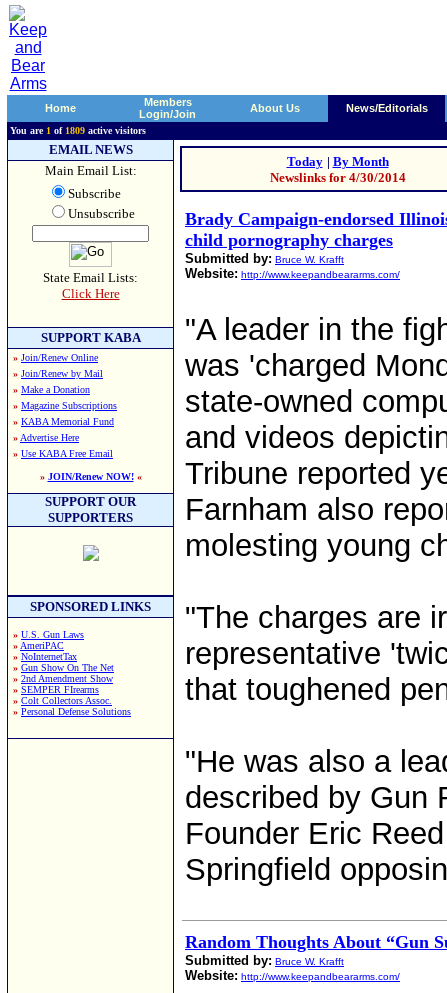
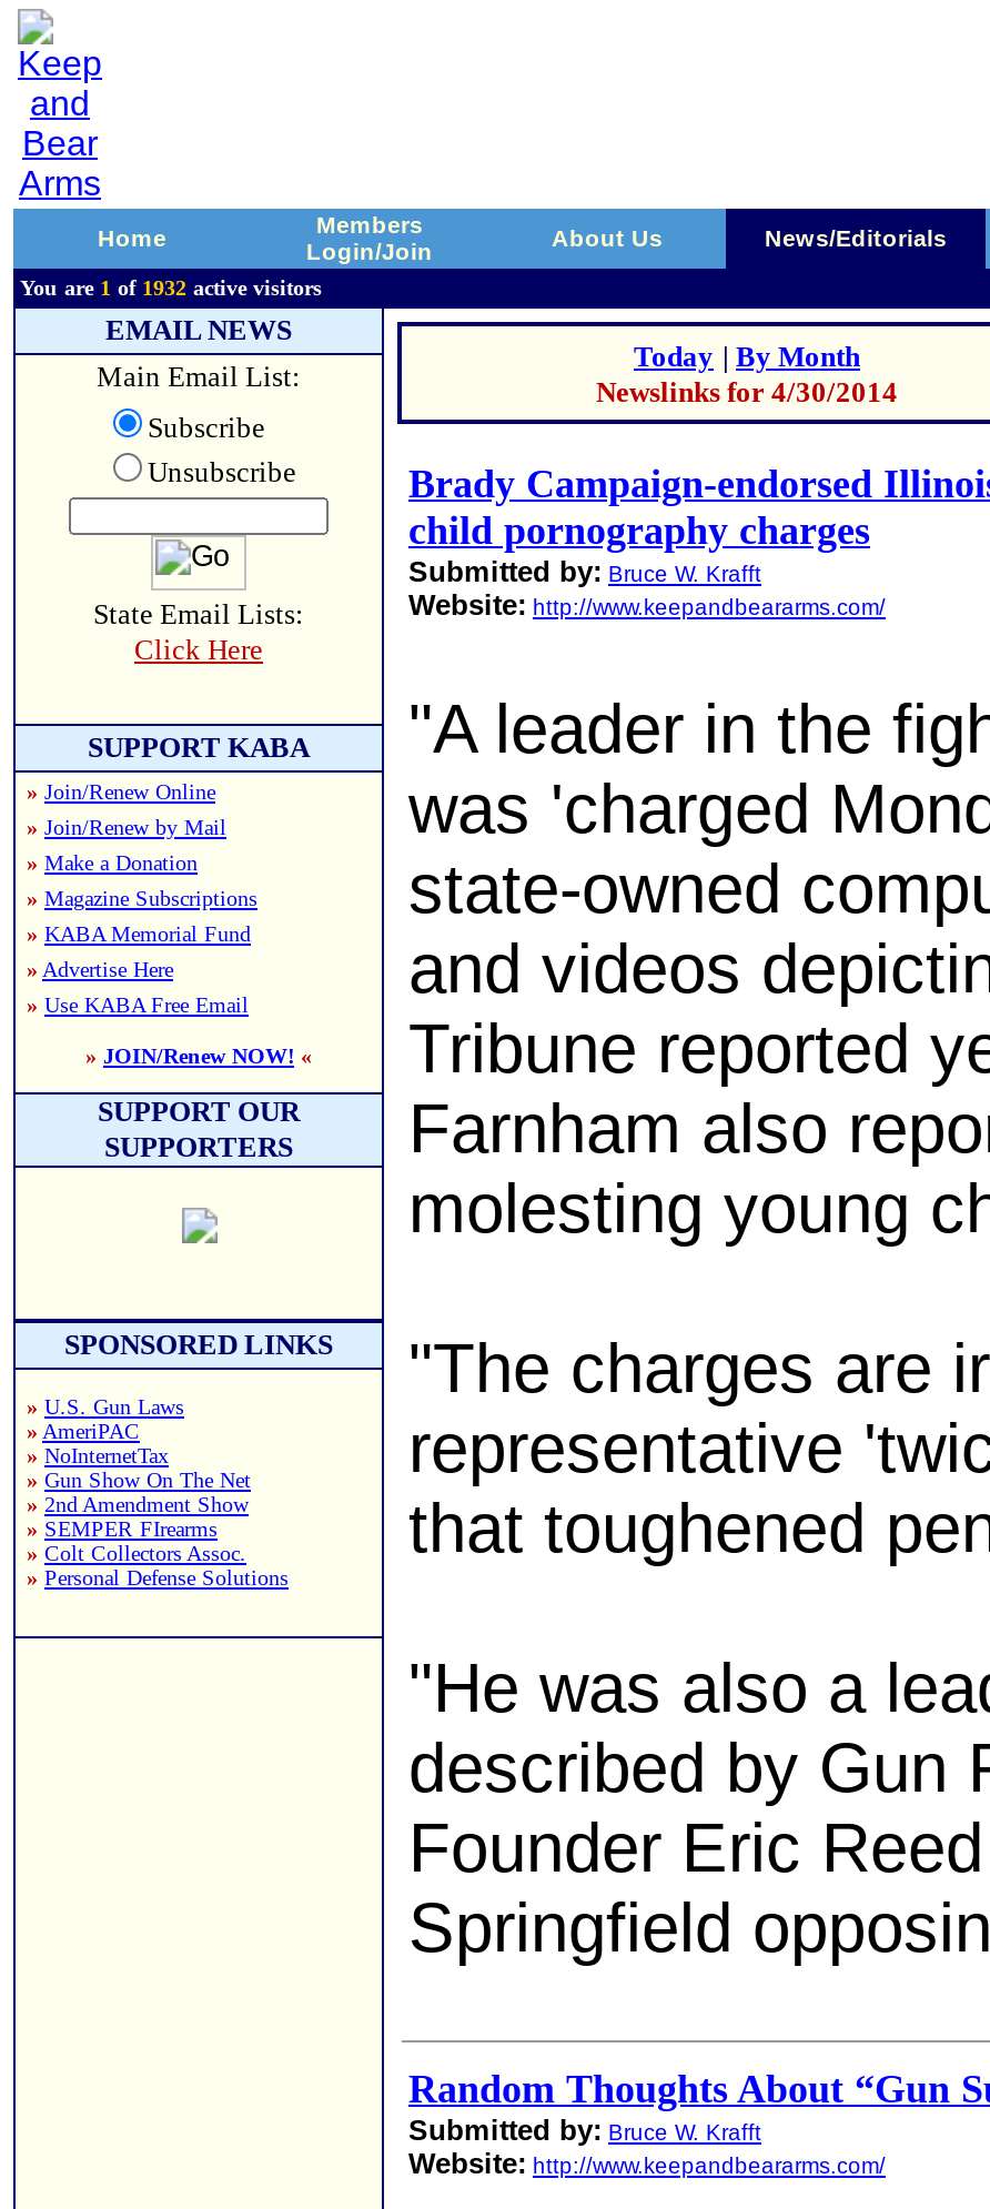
[10,125,146,136] You are 1 of 1809 active visitors -> [20,275,322,300] You are 1 of 1932 active visitors

